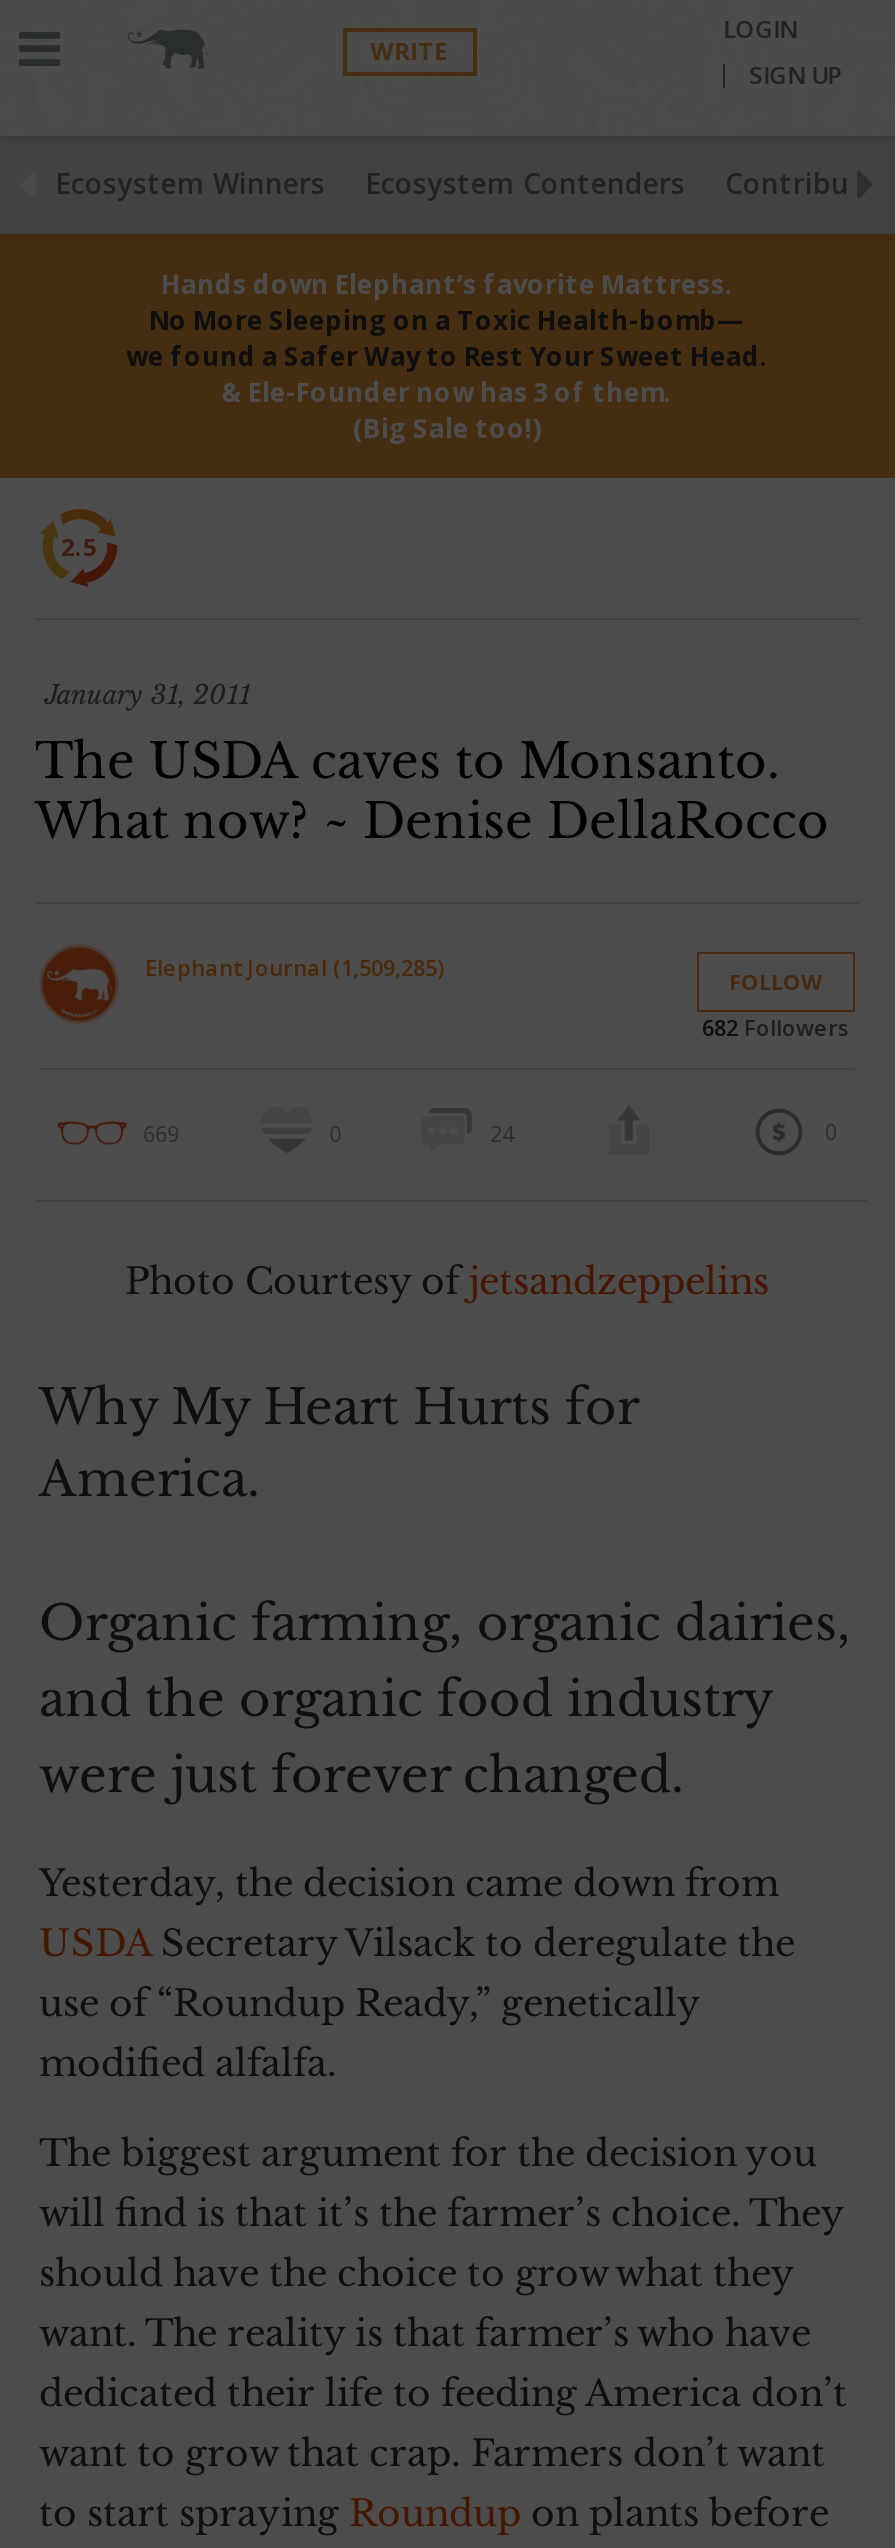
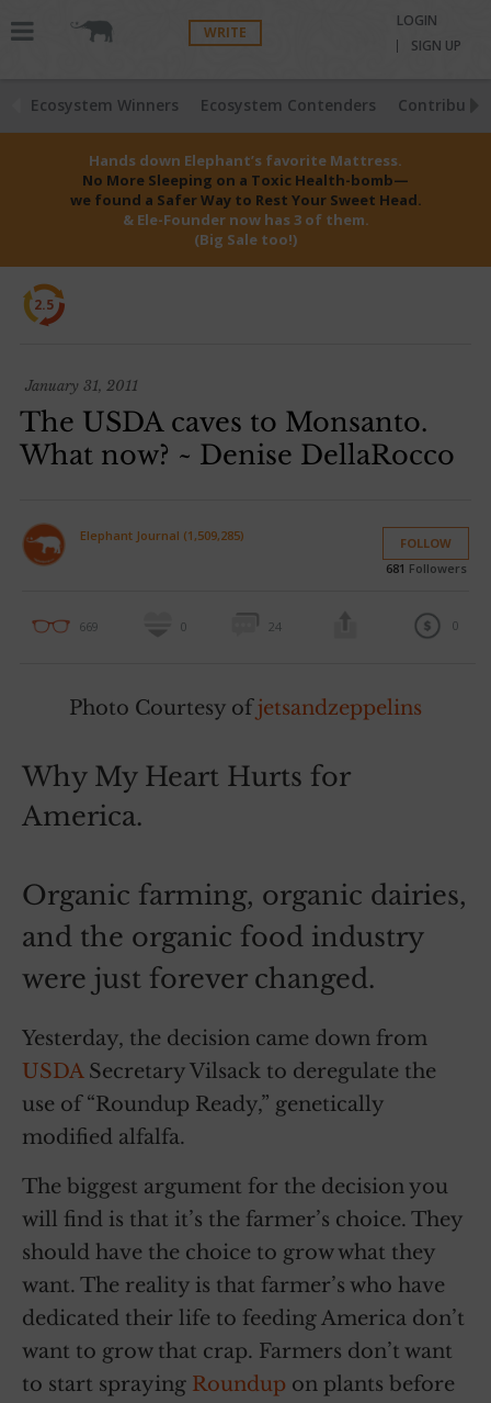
[702,1012,850,1042] 682Followers -> [385,560,466,576] 681Followers

